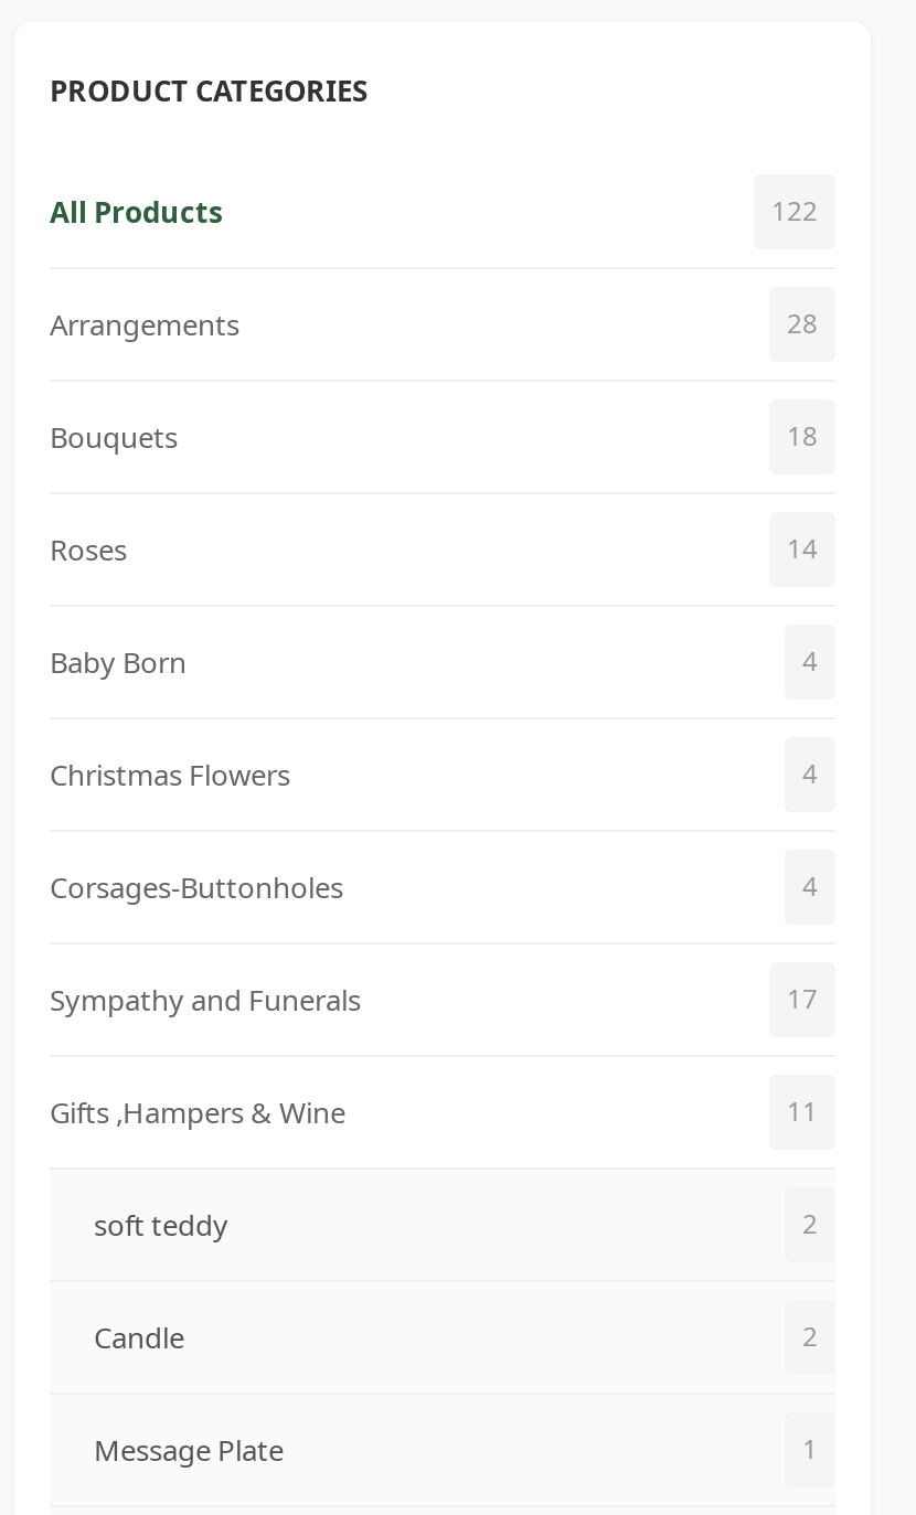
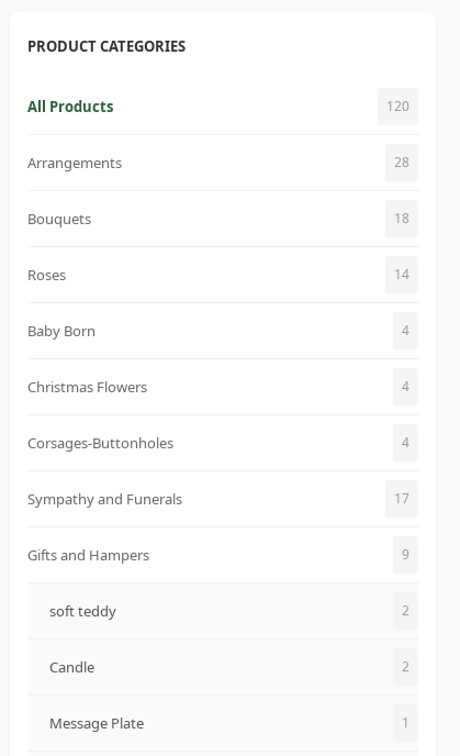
[771,191,818,229] 122 -> [386,96,409,115] 120
[50,1092,818,1131] Gifts ,Hampers & Wine | 11 -> [27,545,409,564] Gifts and Hampers | 9

